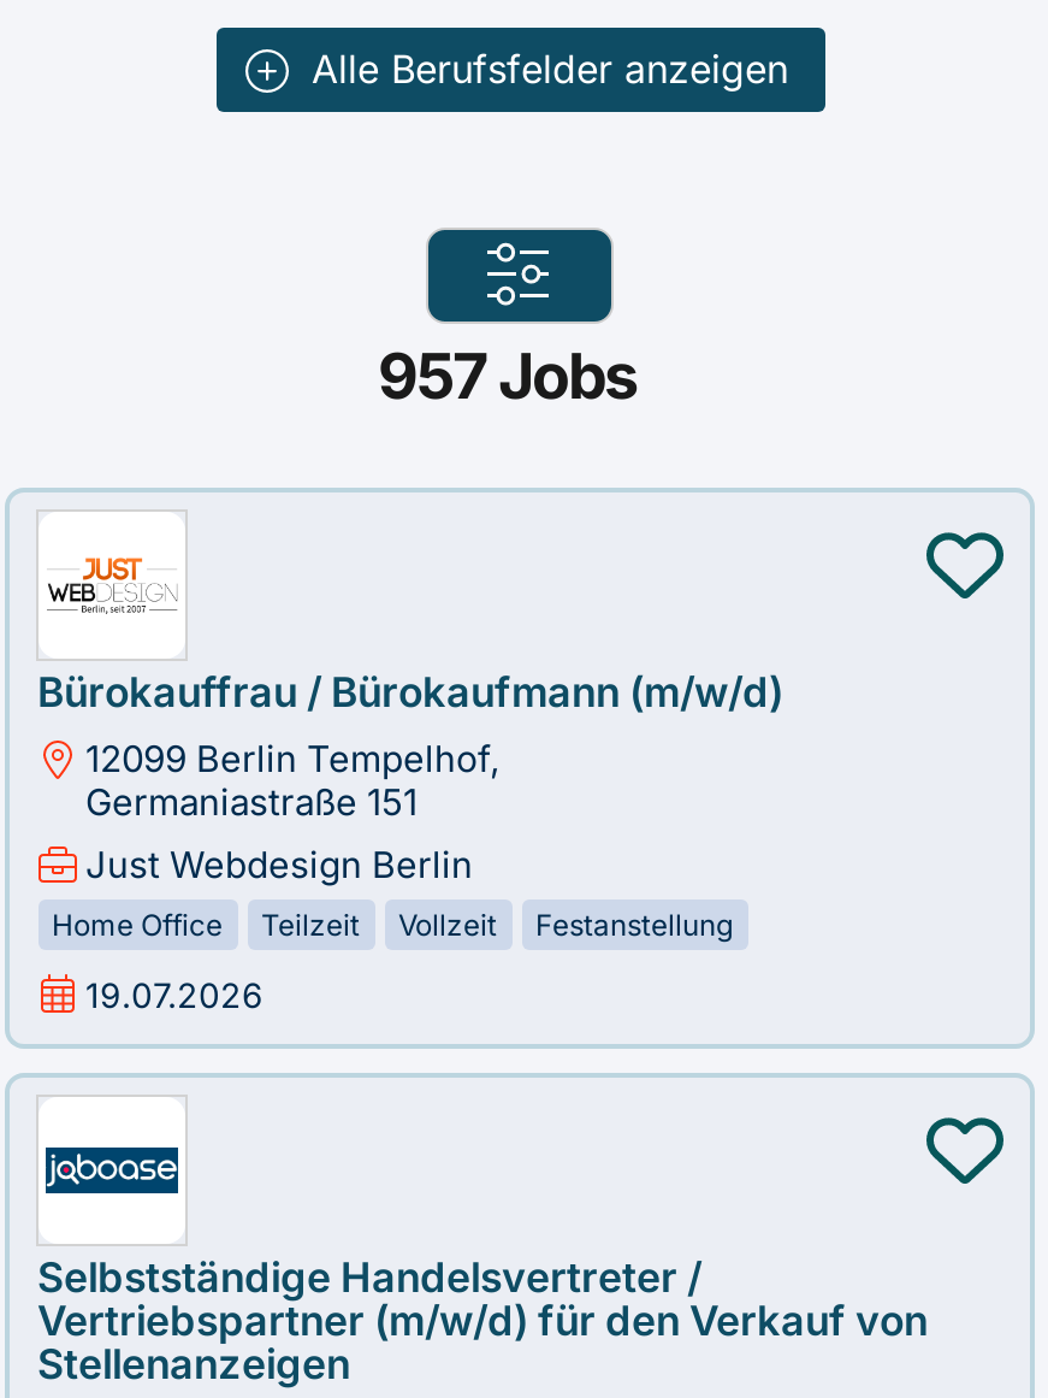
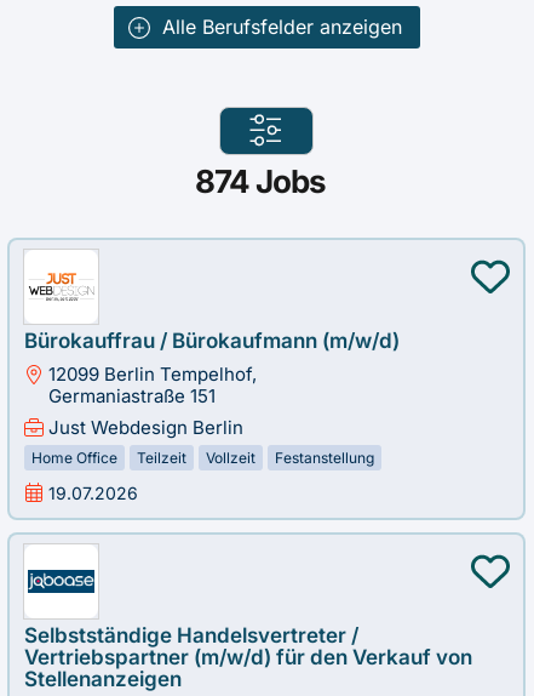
[378,338,638,413] 957 Jobs -> [195,162,326,200] 874 Jobs

